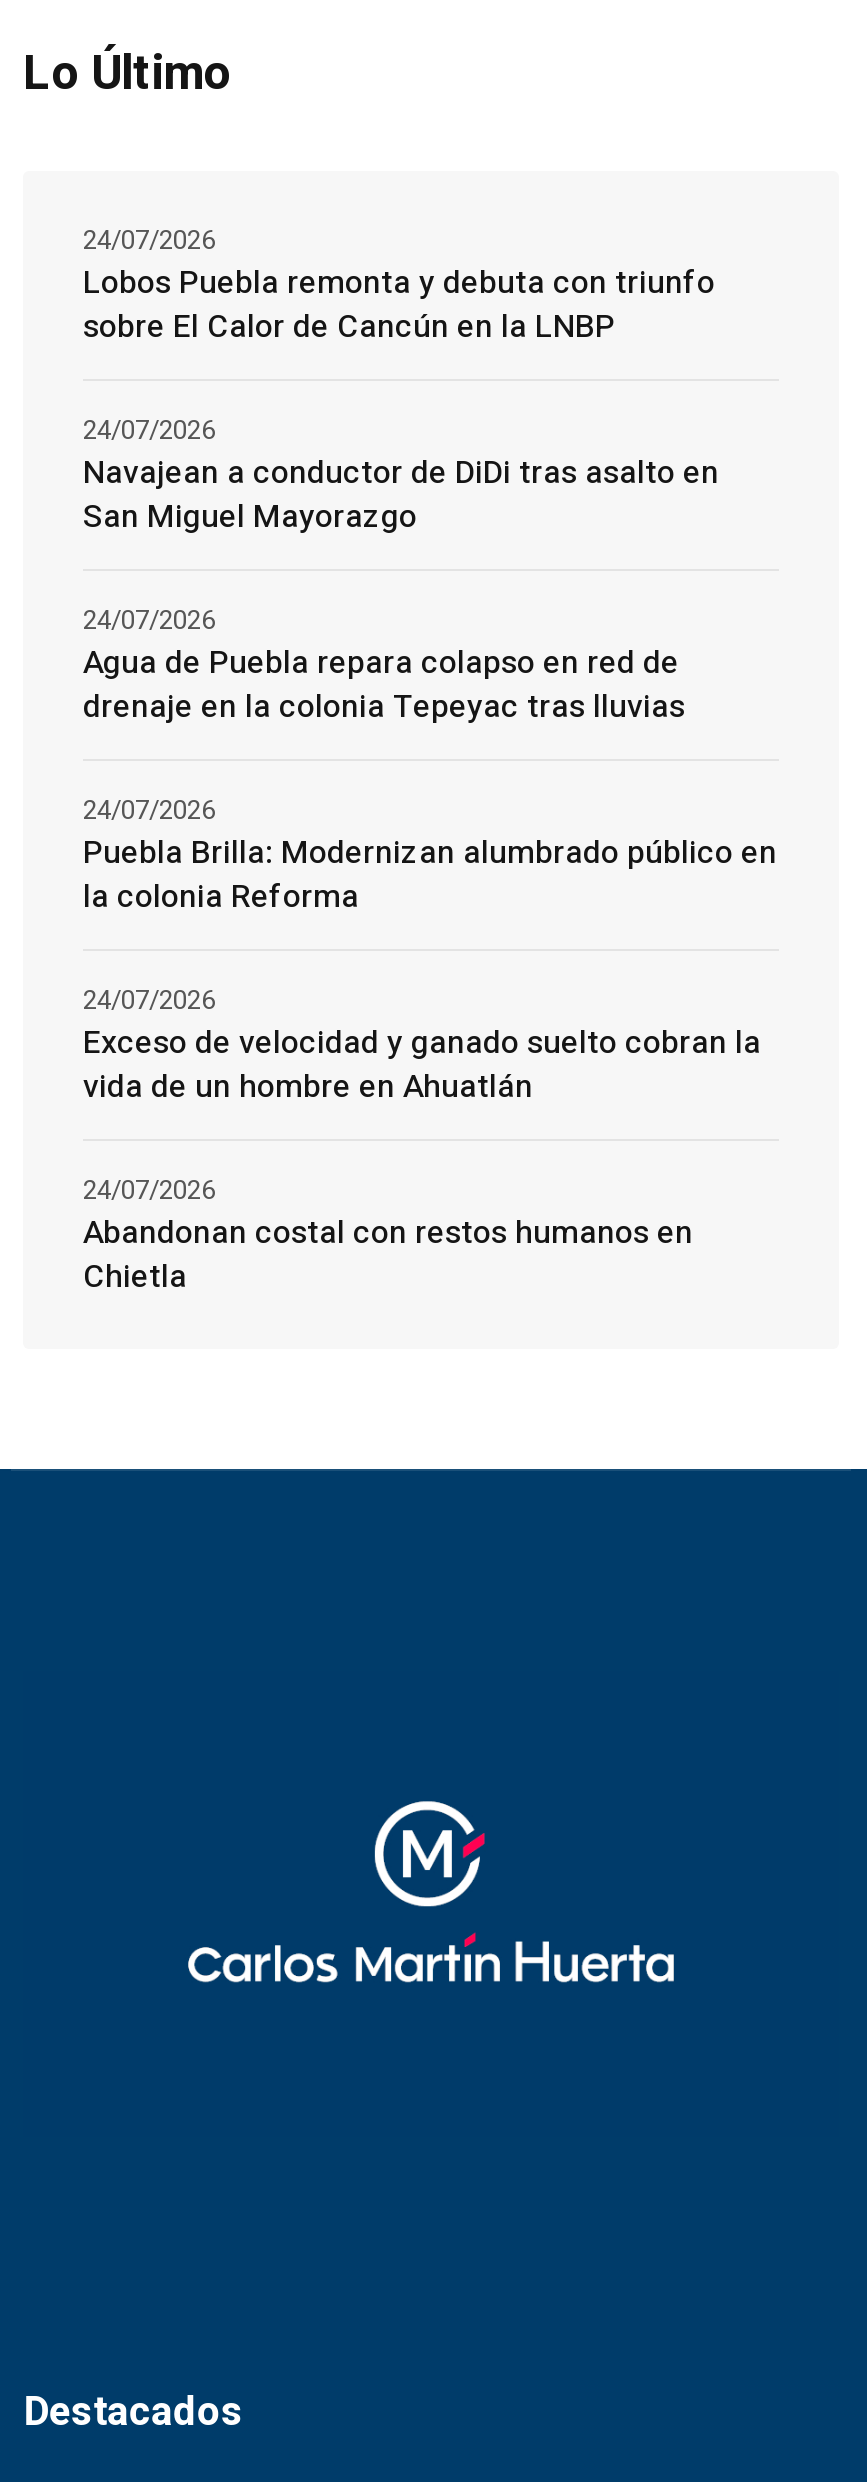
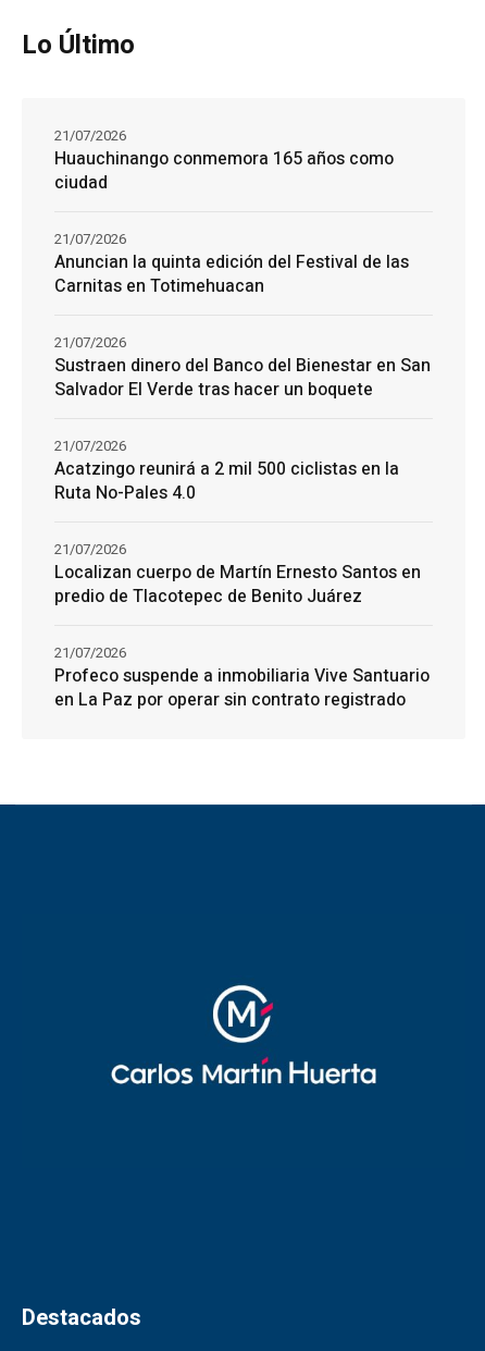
[83,221,215,259] 24/07/2026 -> [54,125,126,146] 21/07/2026
[83,259,715,351] Lobos Puebla remonta y debuta con triunfo | sobre El Calor de Cancún en la LNBP -> [54,146,394,196] Huauchinango conmemora 165 años como | ciudad
[83,411,215,449] 24/07/2026 -> [54,229,126,249] 21/07/2026
[83,449,719,541] Navajean a conductor de DiDi tras asalto en | San Miguel Mayorazgo -> [54,249,409,299] Anuncian la quinta edición del Festival de las | Carnitas en Totimehuacan
[83,601,215,639] 24/07/2026 -> [54,332,126,353] 21/07/2026
[83,639,685,731] Agua de Puebla repara colapso en red de | drenaje en la colonia Tepeyac tras lluvias -> [54,353,431,403] Sustraen dinero del Banco del Bienestar en San | Salvador El Verde tras hacer un boquete
[83,791,215,829] 24/07/2026 -> [54,436,126,456] 21/07/2026
[83,829,777,921] Puebla Brilla: Modernizan alumbrado público en | la colonia Reforma -> [54,456,399,506] Acatzingo reunirá a 2 mil 500 ciclistas en la | Ruta No-Pales 4.0
[83,981,215,1019] 24/07/2026 -> [54,539,126,560] 21/07/2026
[83,1019,761,1111] Exceso de velocidad y ganado suelto cobran la | vida de un hombre en Ahuatlán -> [54,560,421,610] Localizan cuerpo de Martín Ernesto Santos en | predio de Tlacotepec de Benito Juárez
[83,1171,215,1209] 24/07/2026 -> [54,642,126,663] 21/07/2026
[83,1209,693,1301] Abandonan costal con restos humanos en | Chietla -> [54,663,430,713] Profeco suspende a inmobiliaria Vive Santuario | en La Paz por operar sin contrato registrado

